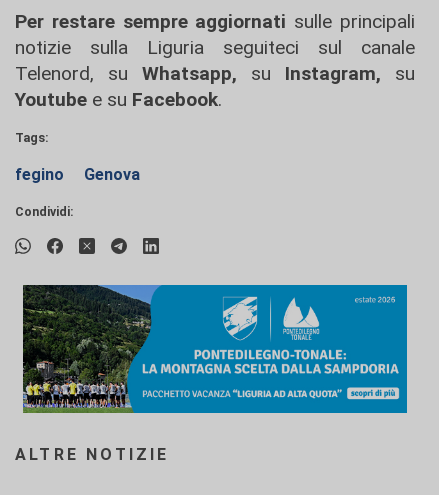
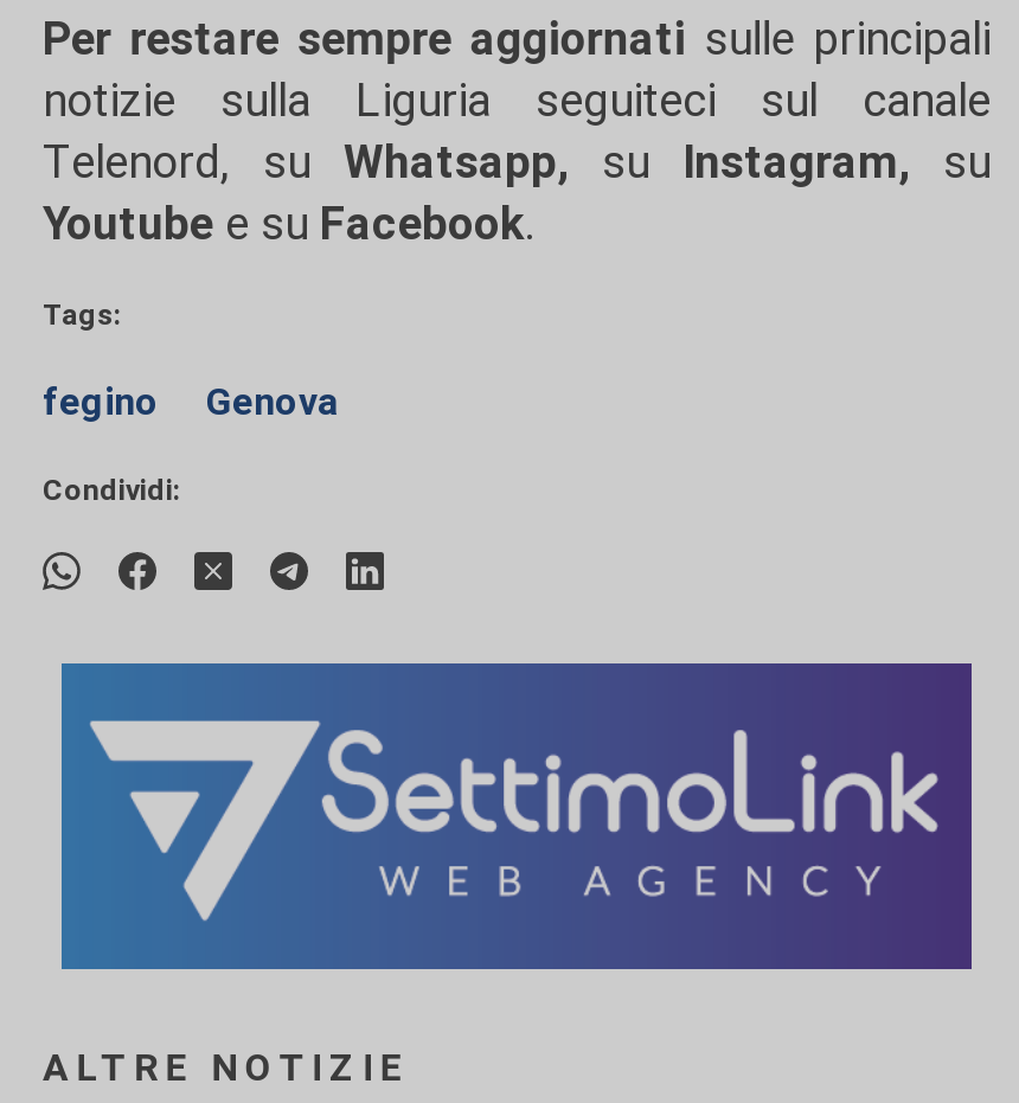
[22,284,407,414] [image] -> [59,661,974,971] [image]

